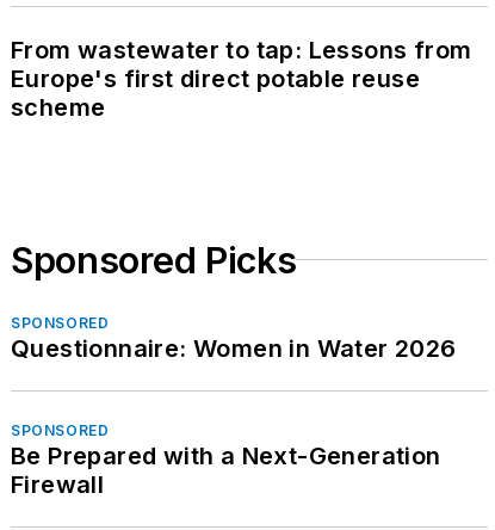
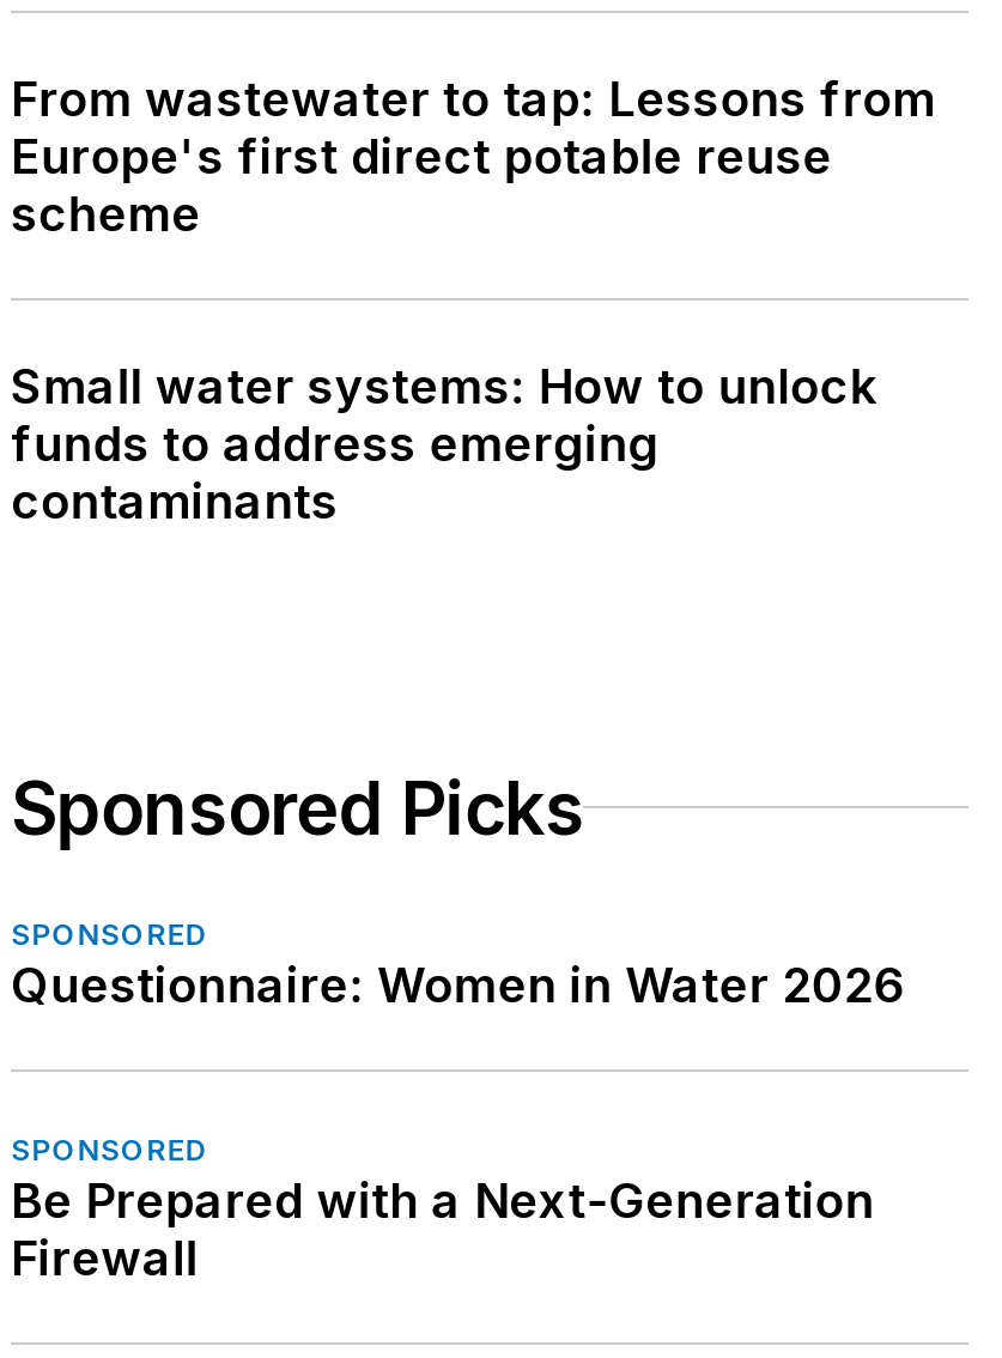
none -> [11,358,877,530] Small water systems: How to unlock | funds to address emerging | contaminants

